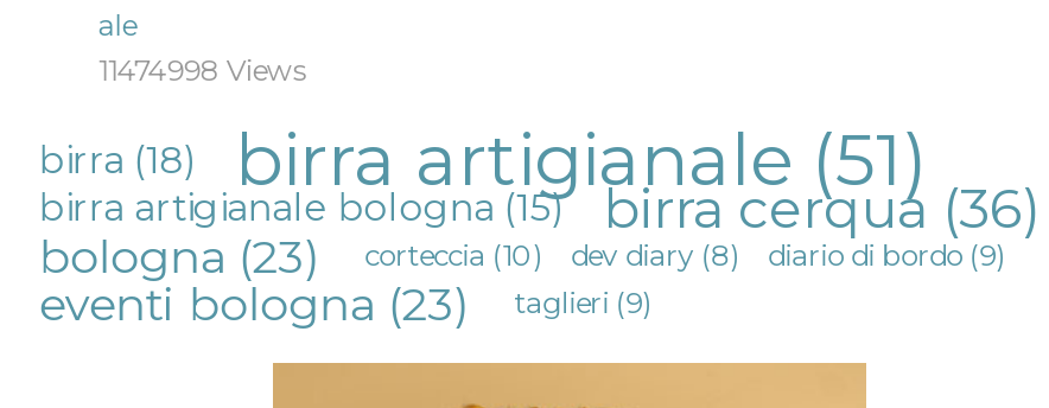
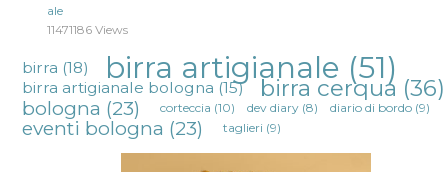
[98,51,305,87] 11474998 Views -> [47,21,128,36] 11471186 Views

